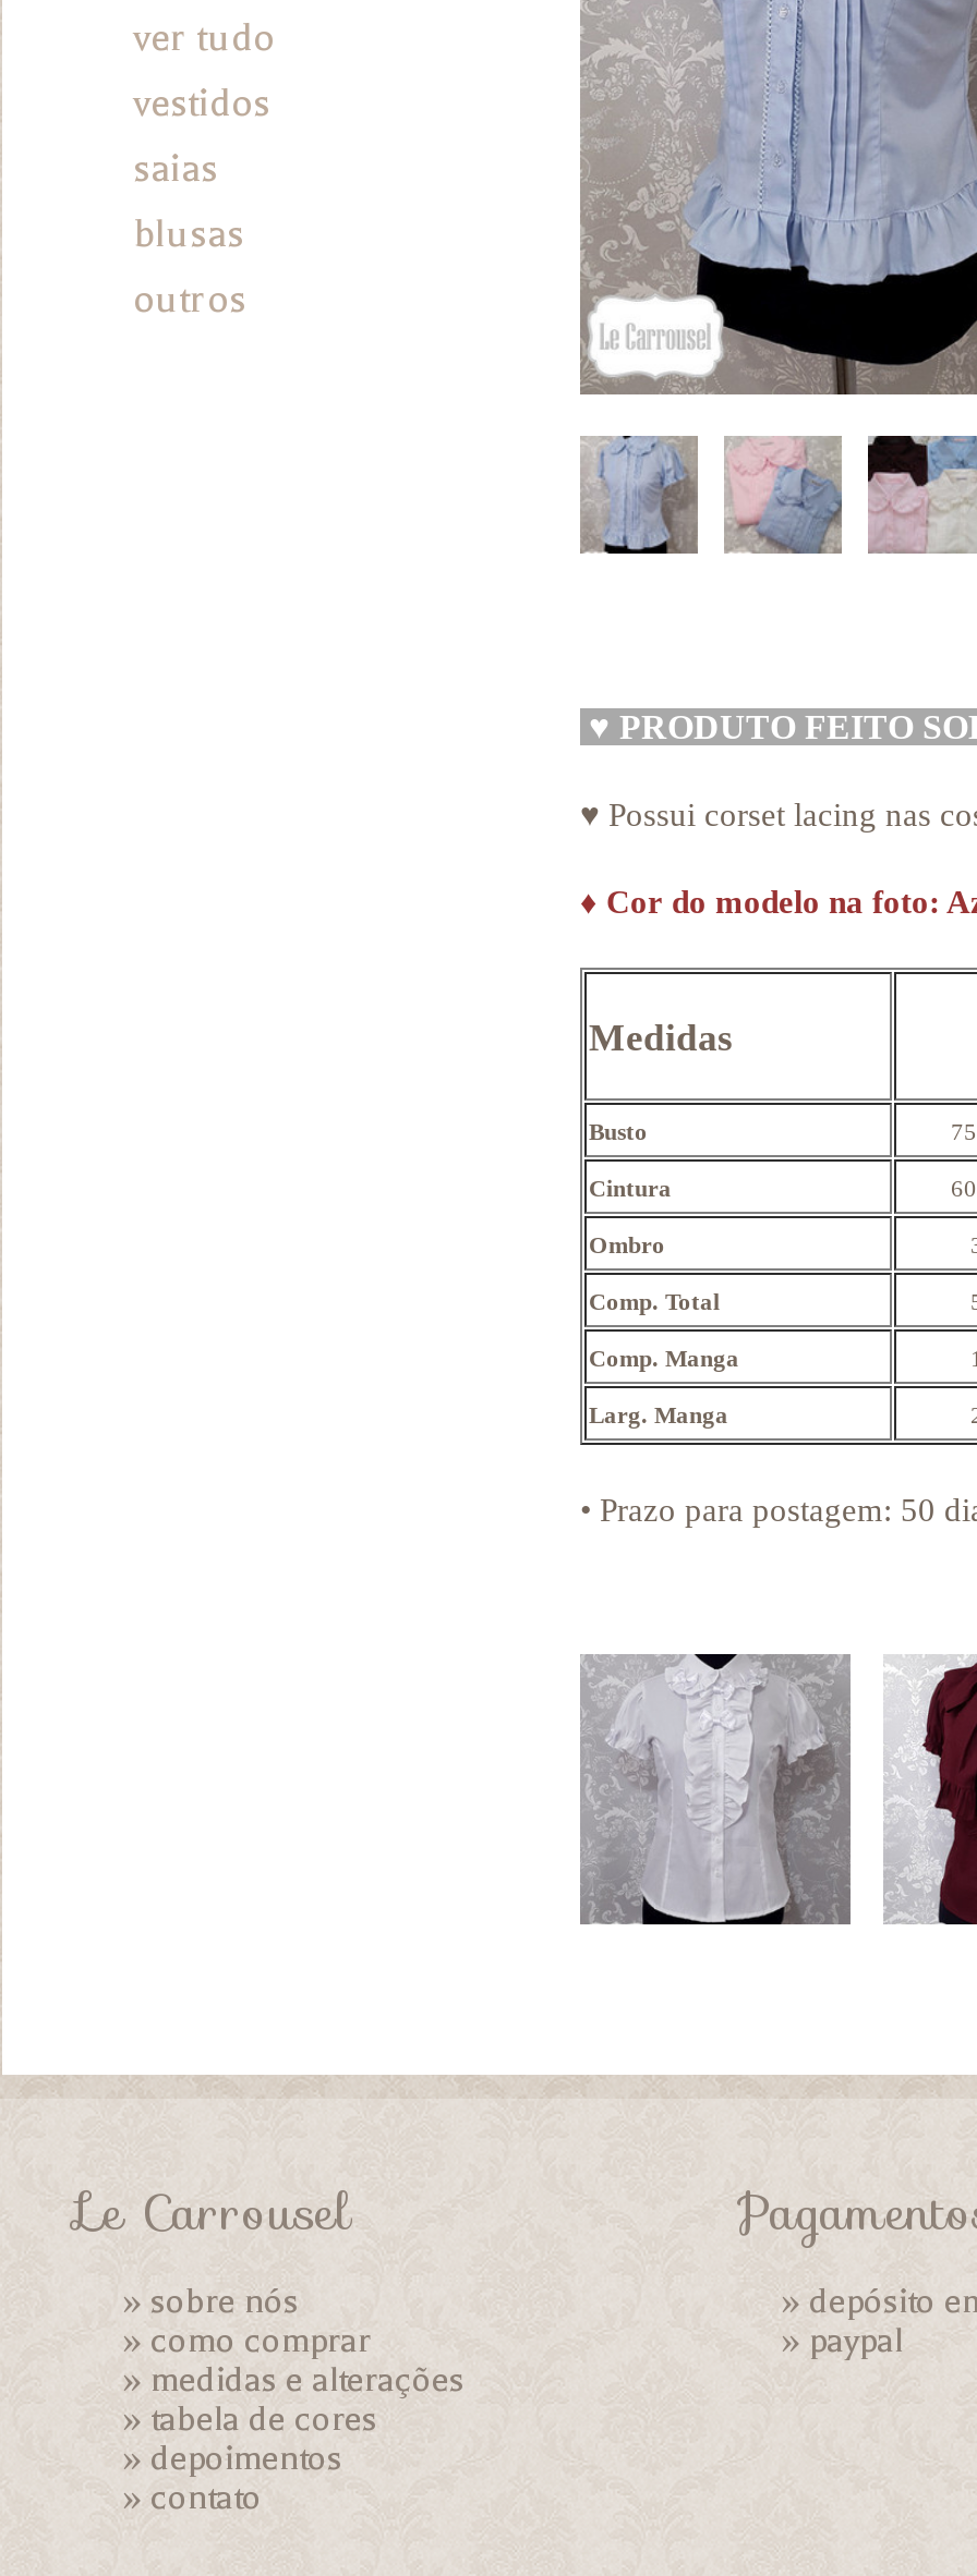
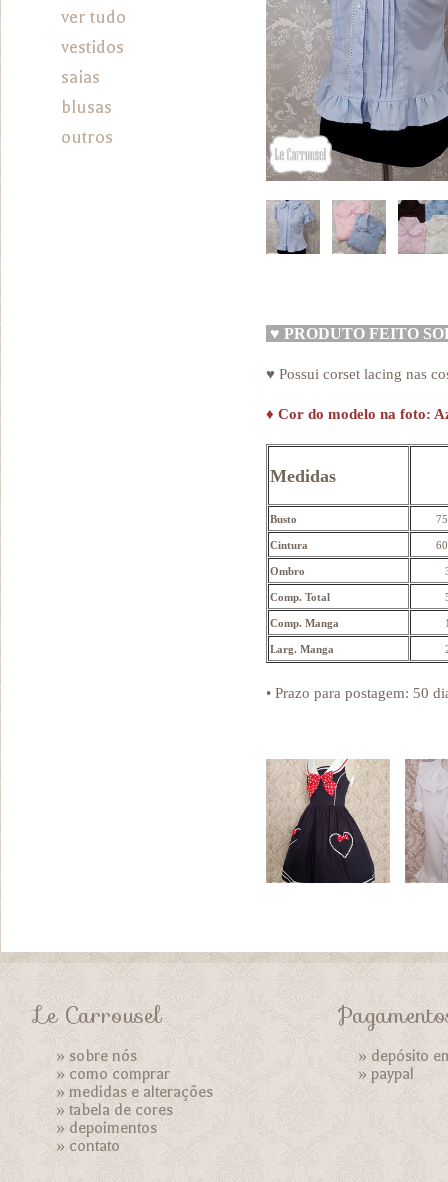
[584,1652,851,1924] [image] -> [268,759,389,883] [image]
[885,1656,970,1924] [image] -> [405,759,445,883] [image]

